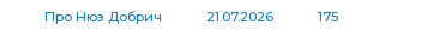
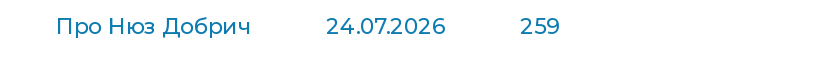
[206,8,338,25] 21.07.2026 | 175 -> [326,13,560,41] 24.07.2026 | 259

